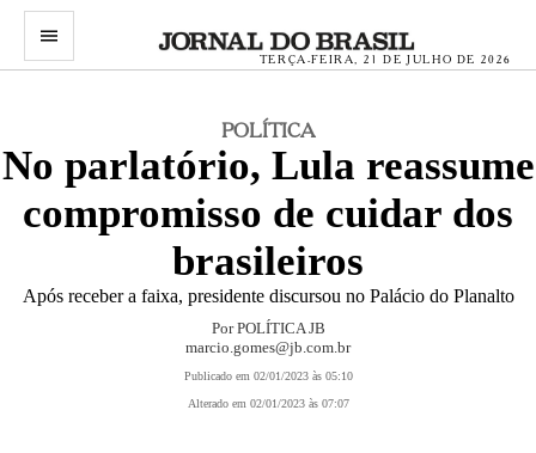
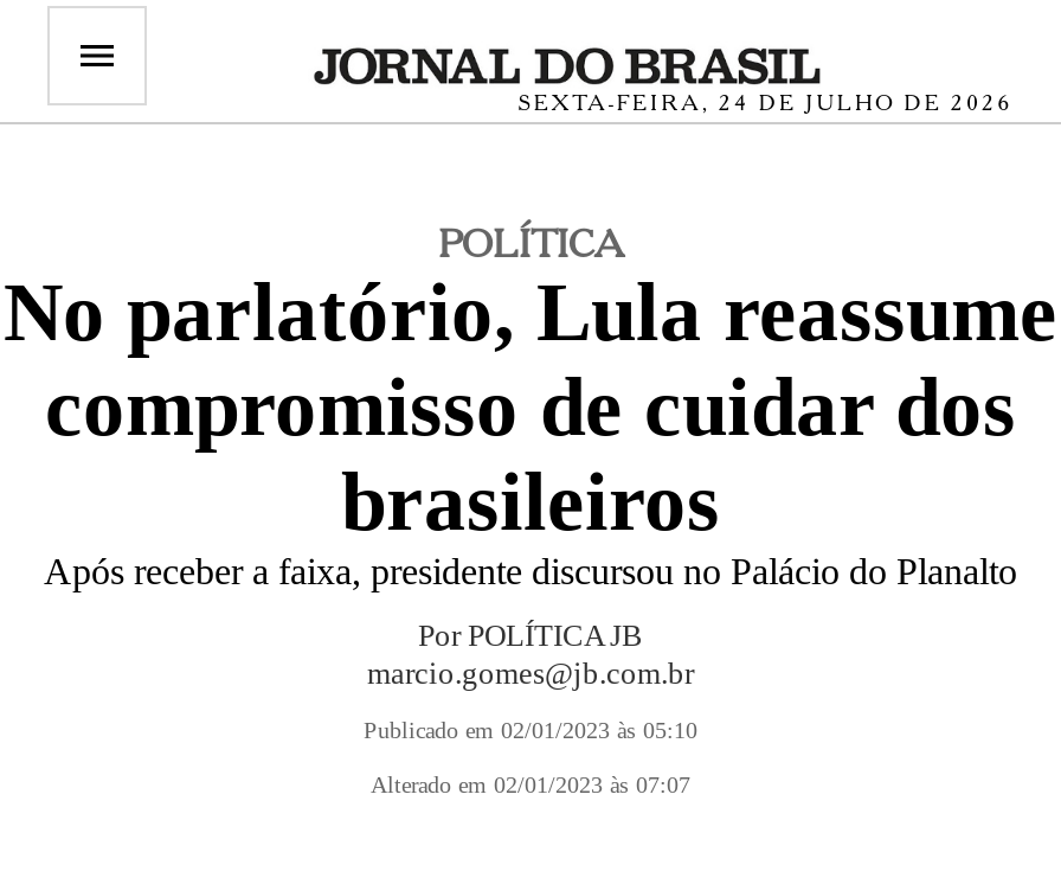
[259,53,512,66] TERÇA-FEIRA, 21 DE JULHO DE 2026 -> [518,89,1014,115] SEXTA-FEIRA, 24 DE JULHO DE 2026

